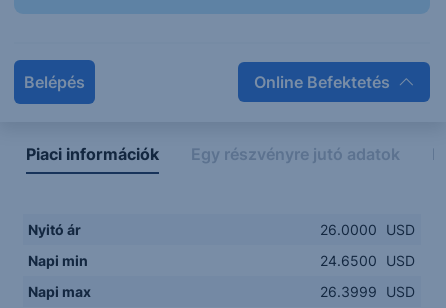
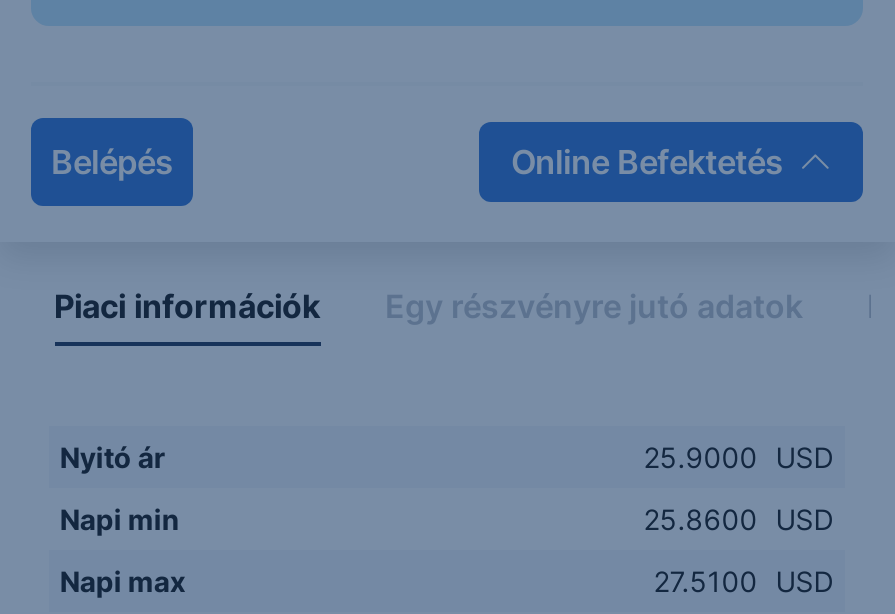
[320,220,415,237] 26.0000 USD -> [643,439,833,473] 25.9000 USD
[320,251,415,268] 24.6500 USD -> [643,501,833,535] 25.8600 USD
[320,282,415,299] 26.3999 USD -> [653,563,833,597] 27.5100 USD

